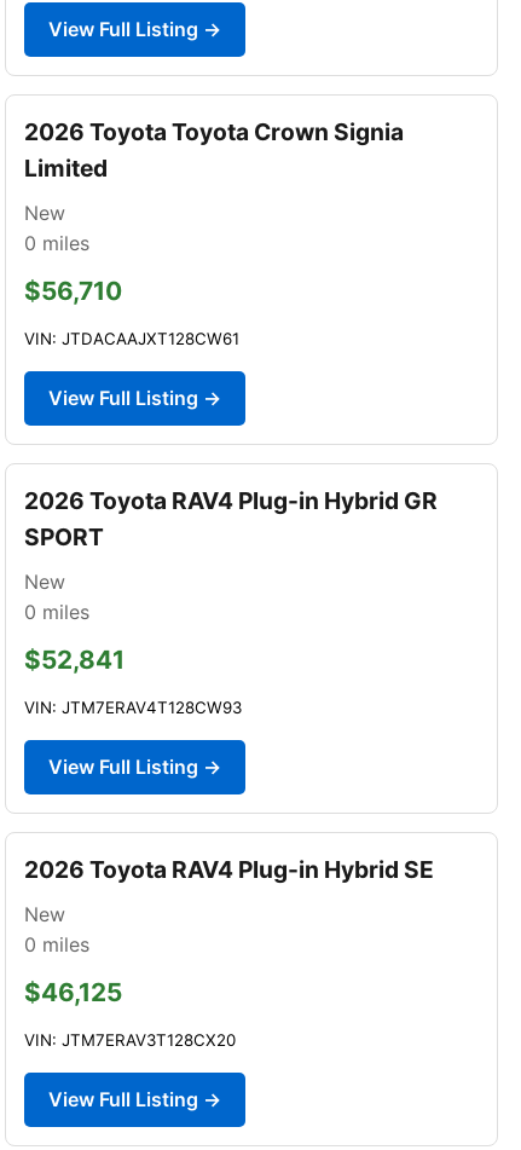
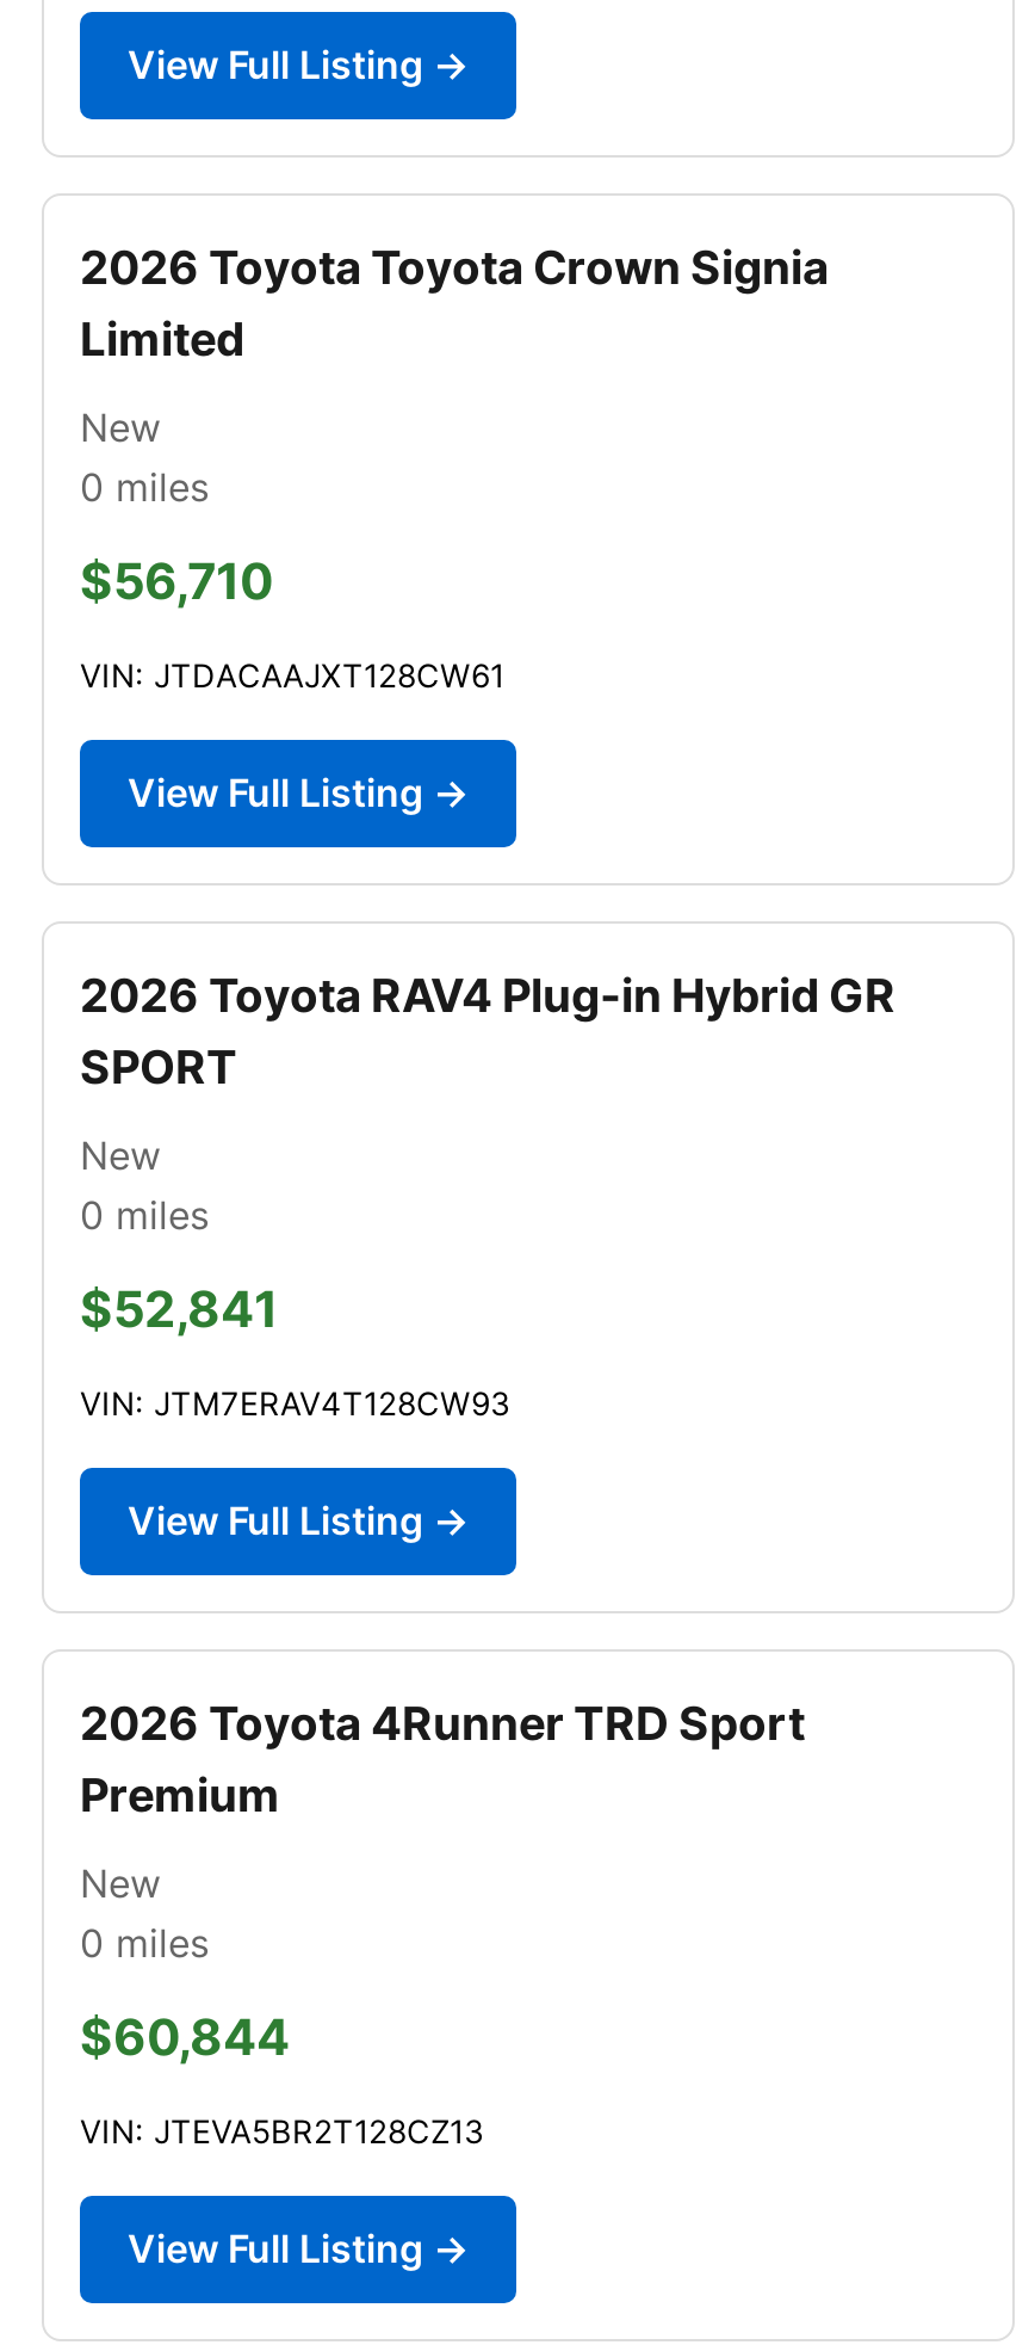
[24,855,434,884] 2026 Toyota RAV4 Plug-in Hybrid SE -> [80,1694,805,1823] 2026 Toyota 4Runner TRD Sport | Premium
[24,977,122,1007] $46,125 -> [80,2007,290,2067] $60,844
[24,1030,236,1050] VIN: JTM7ERAV3T128CX20 -> [80,2112,483,2150] VIN: JTEVA5BR2T128CZ13

